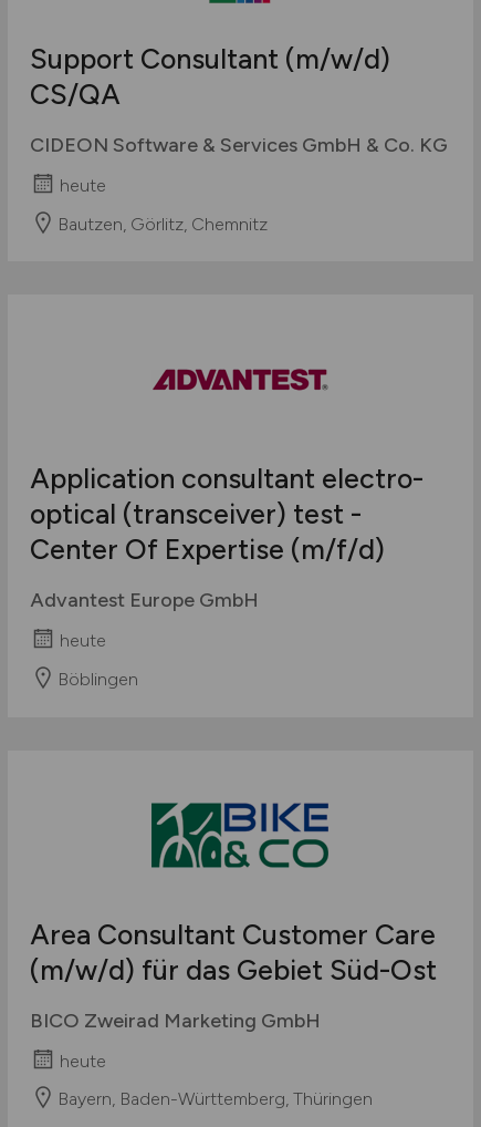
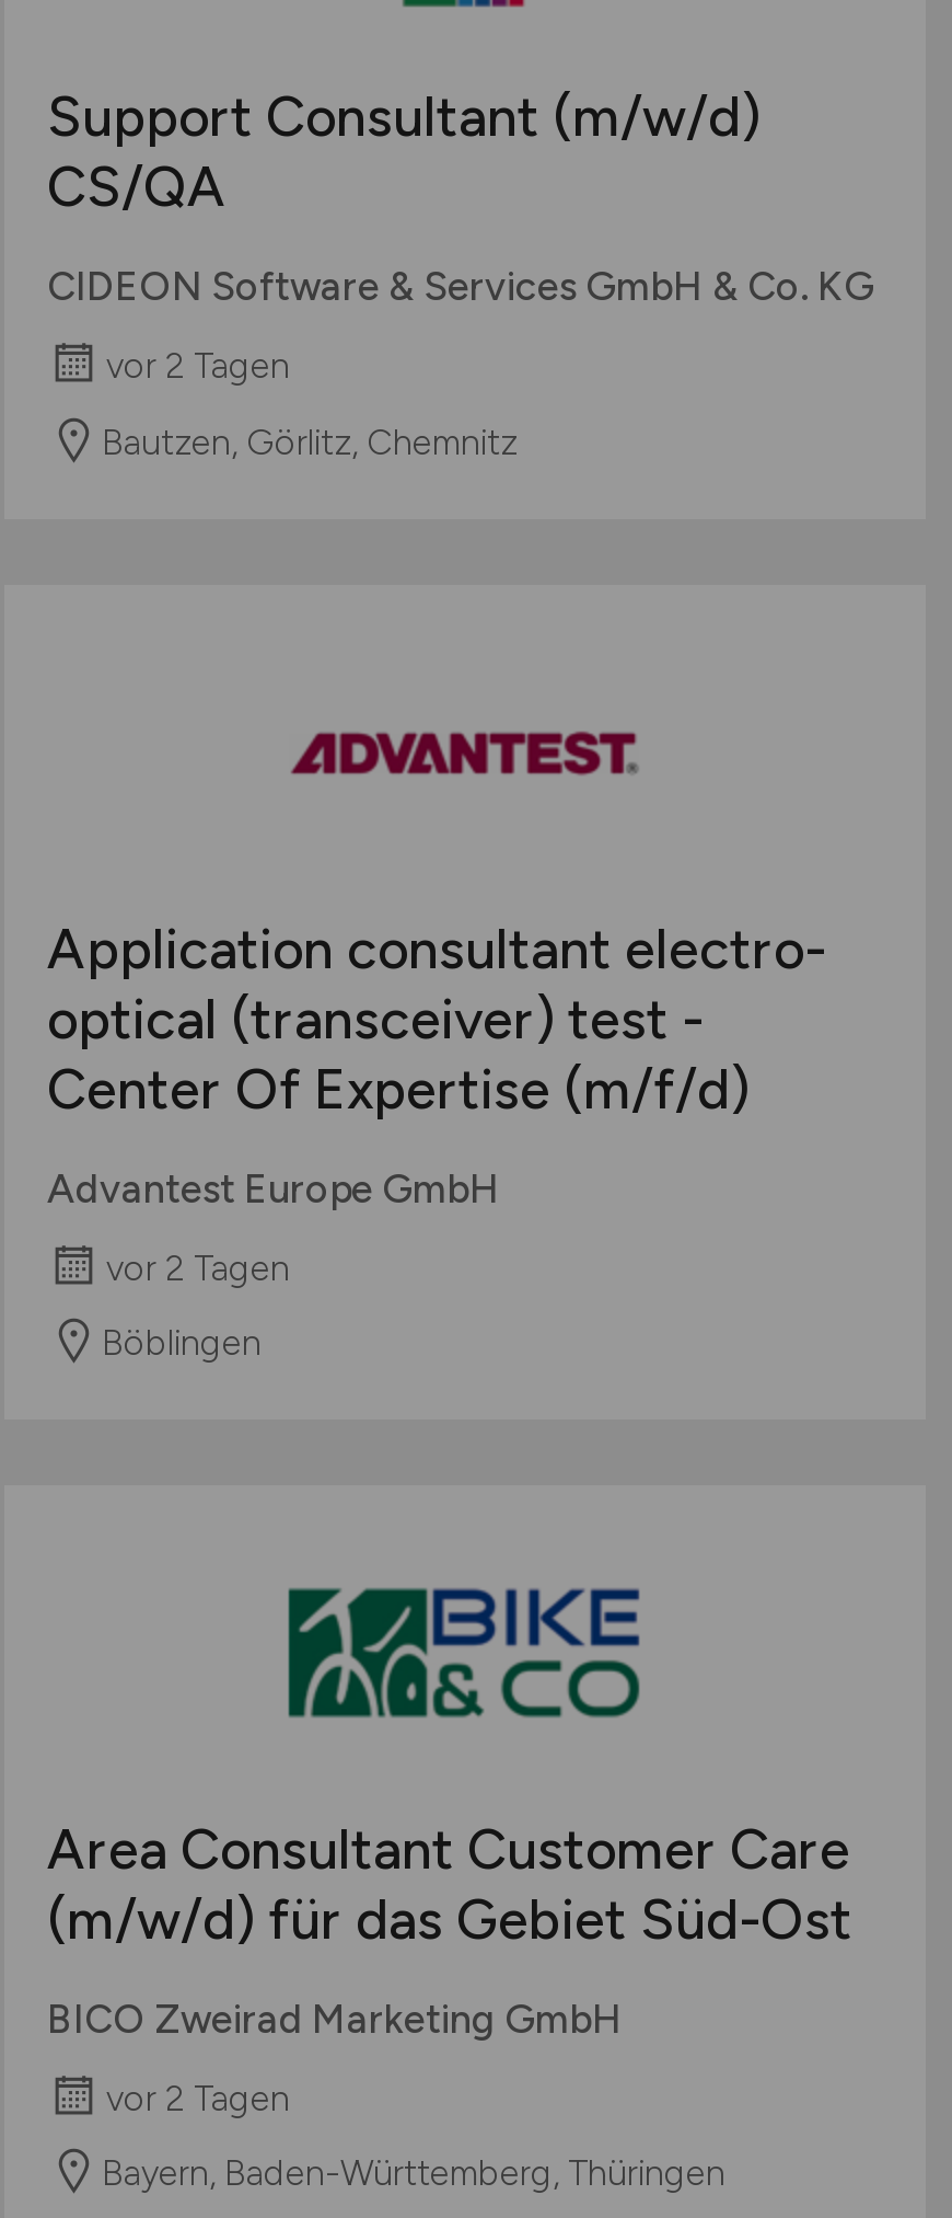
[59,175,106,196] heute -> [106,346,290,387] vor 2 Tagen
[59,630,106,651] heute -> [106,1246,290,1288] vor 2 Tagen
[59,1050,106,1071] heute -> [106,2077,290,2119] vor 2 Tagen

